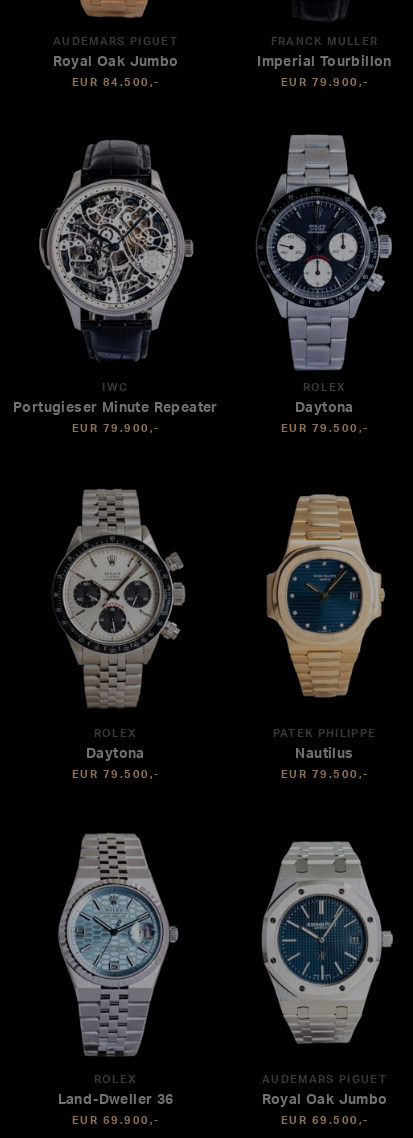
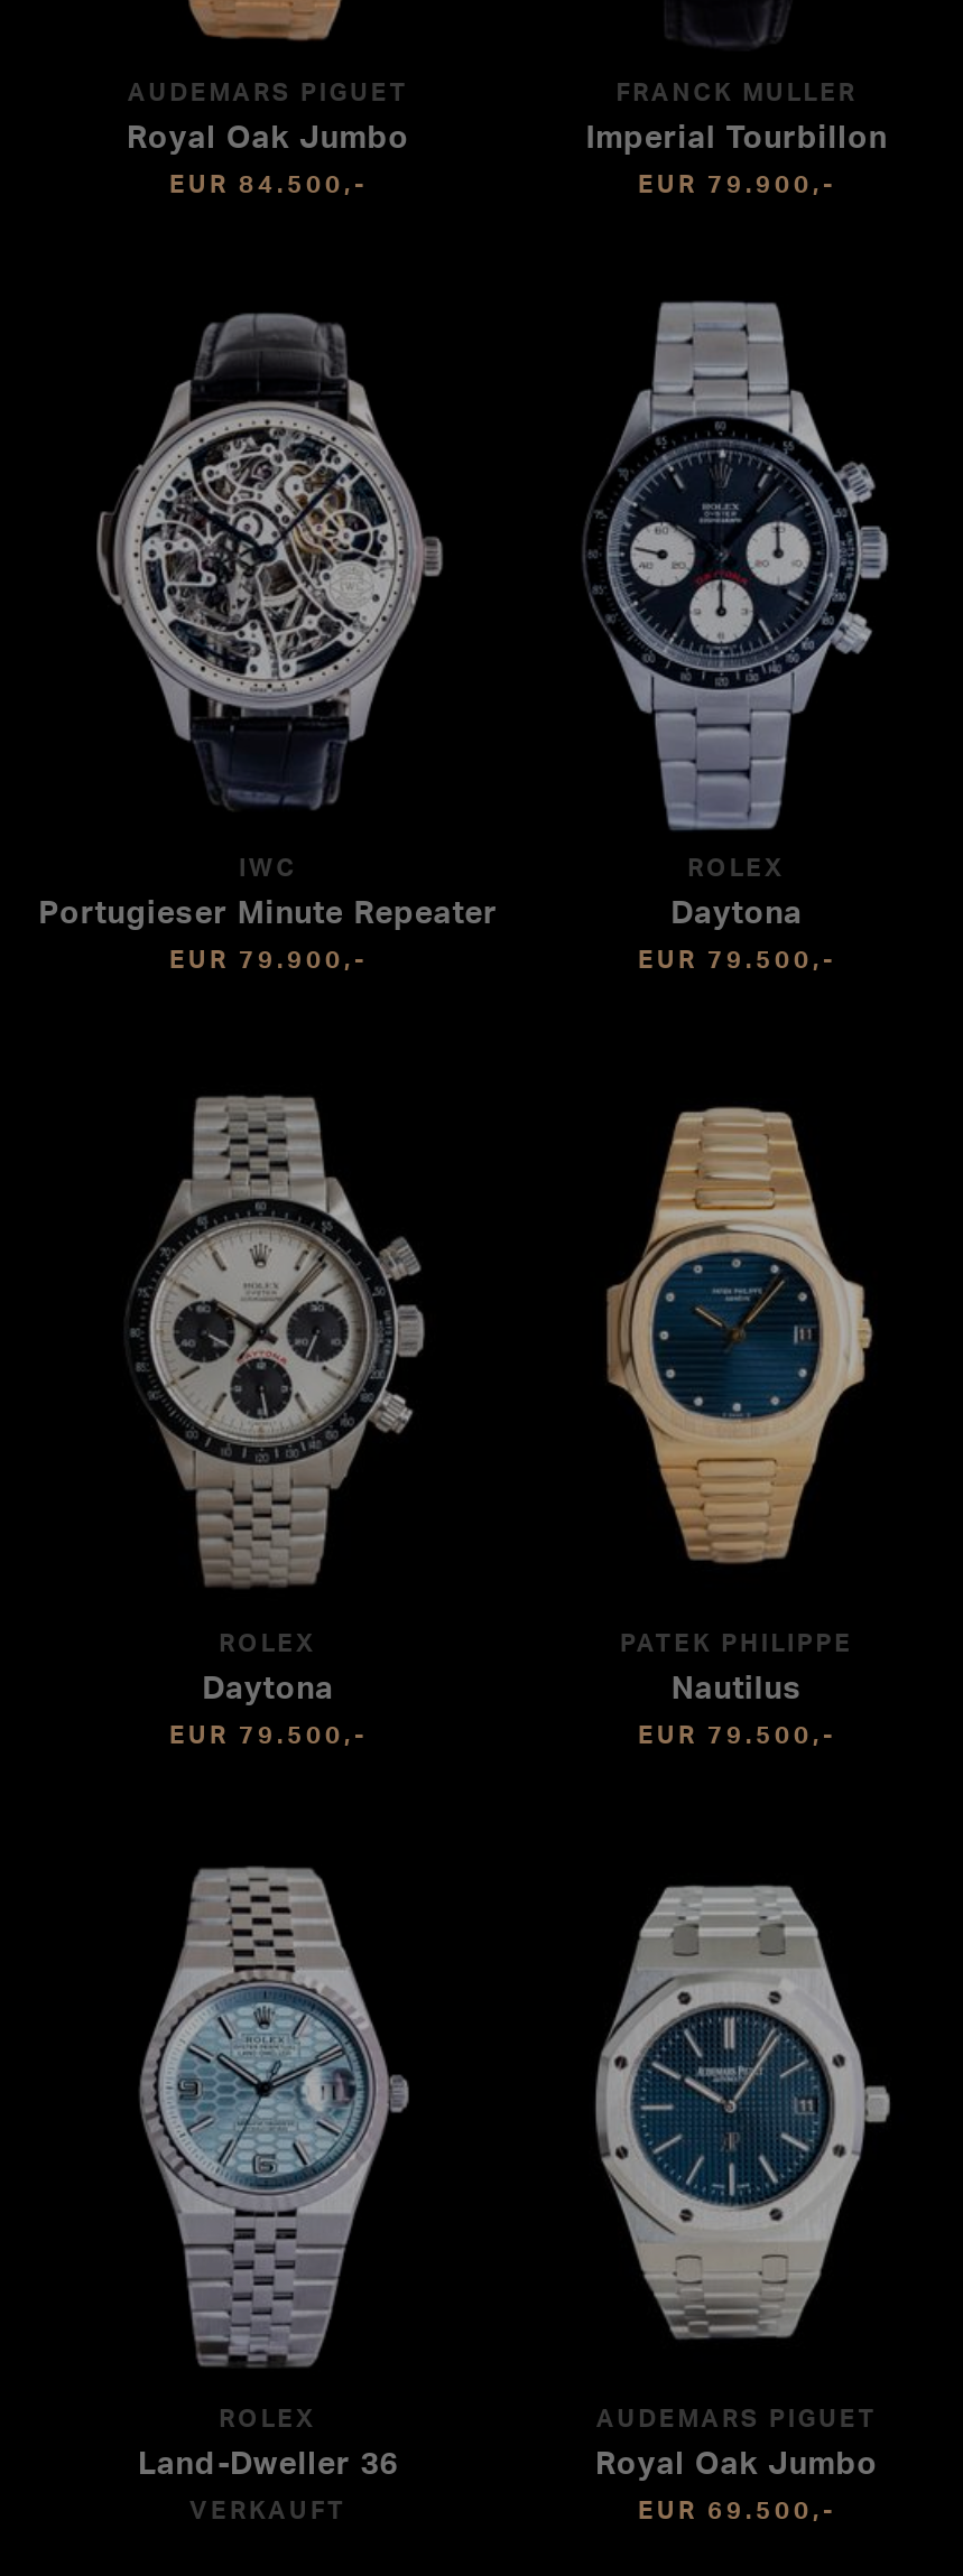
[71,1113,159,1127] EUR 69.900,- -> [189,2495,346,2526] VERKAUFT

